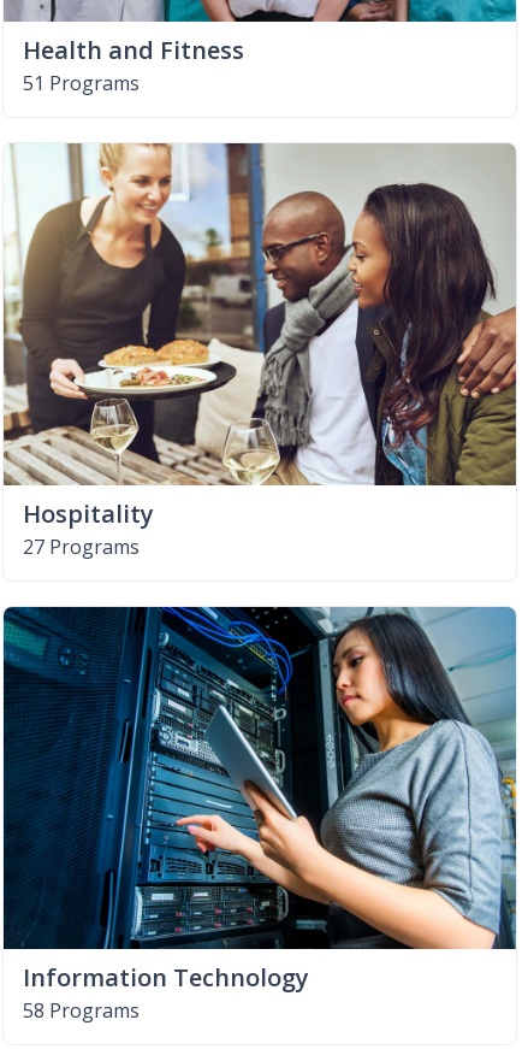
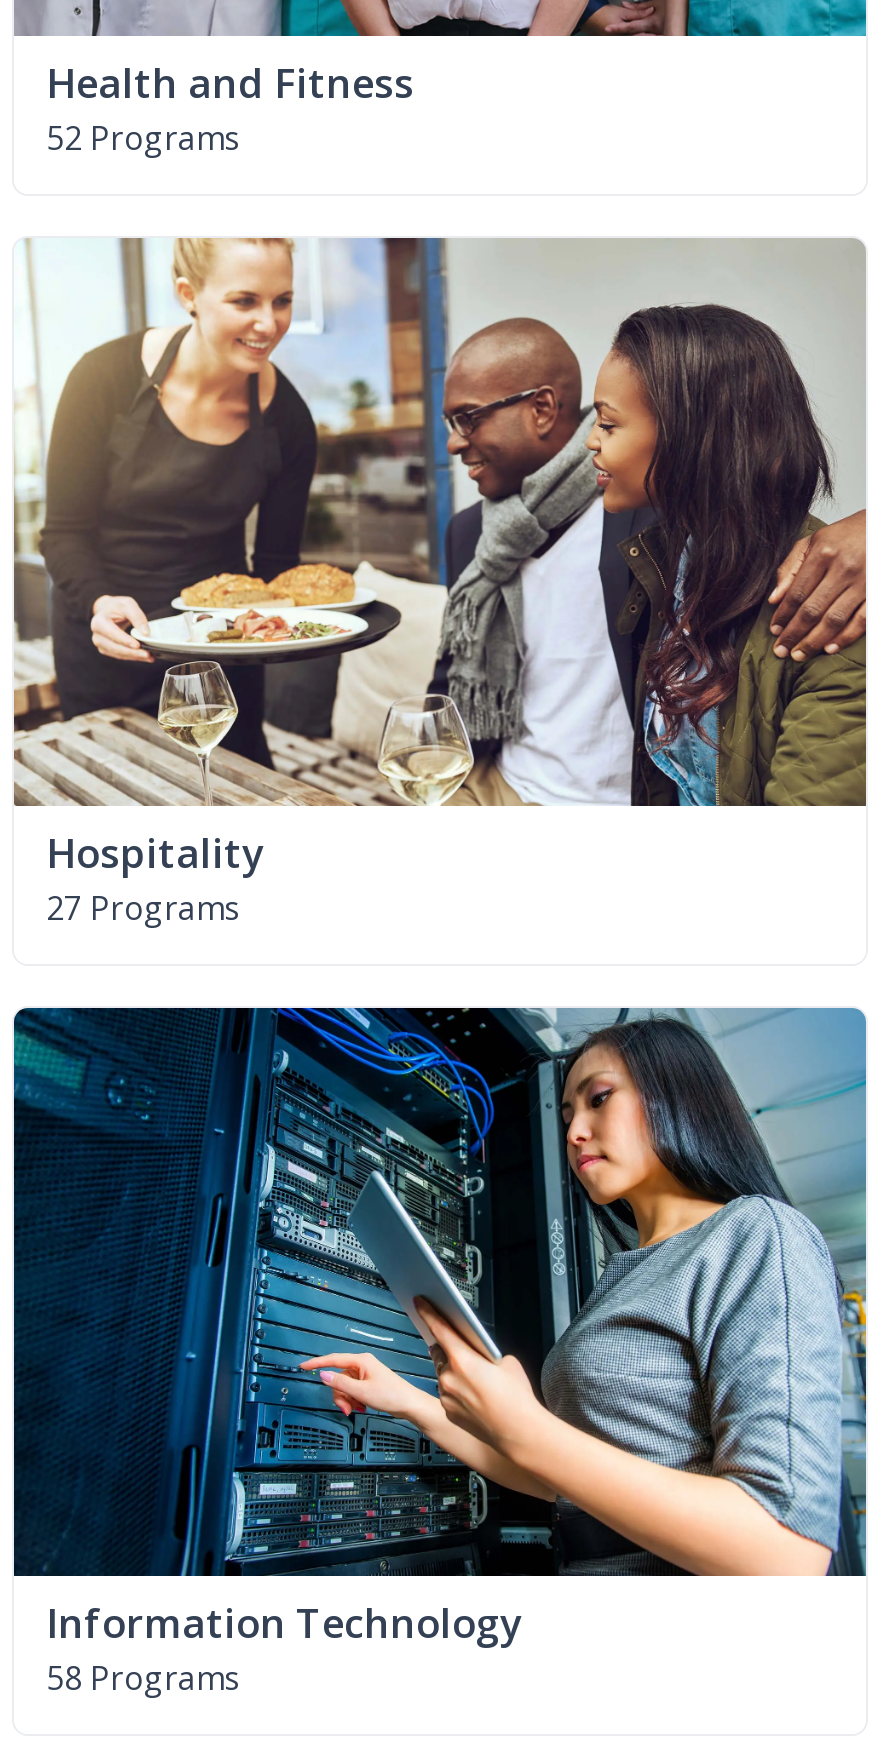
[23,70,140,97] 51 Programs -> [46,117,240,161] 52 Programs

